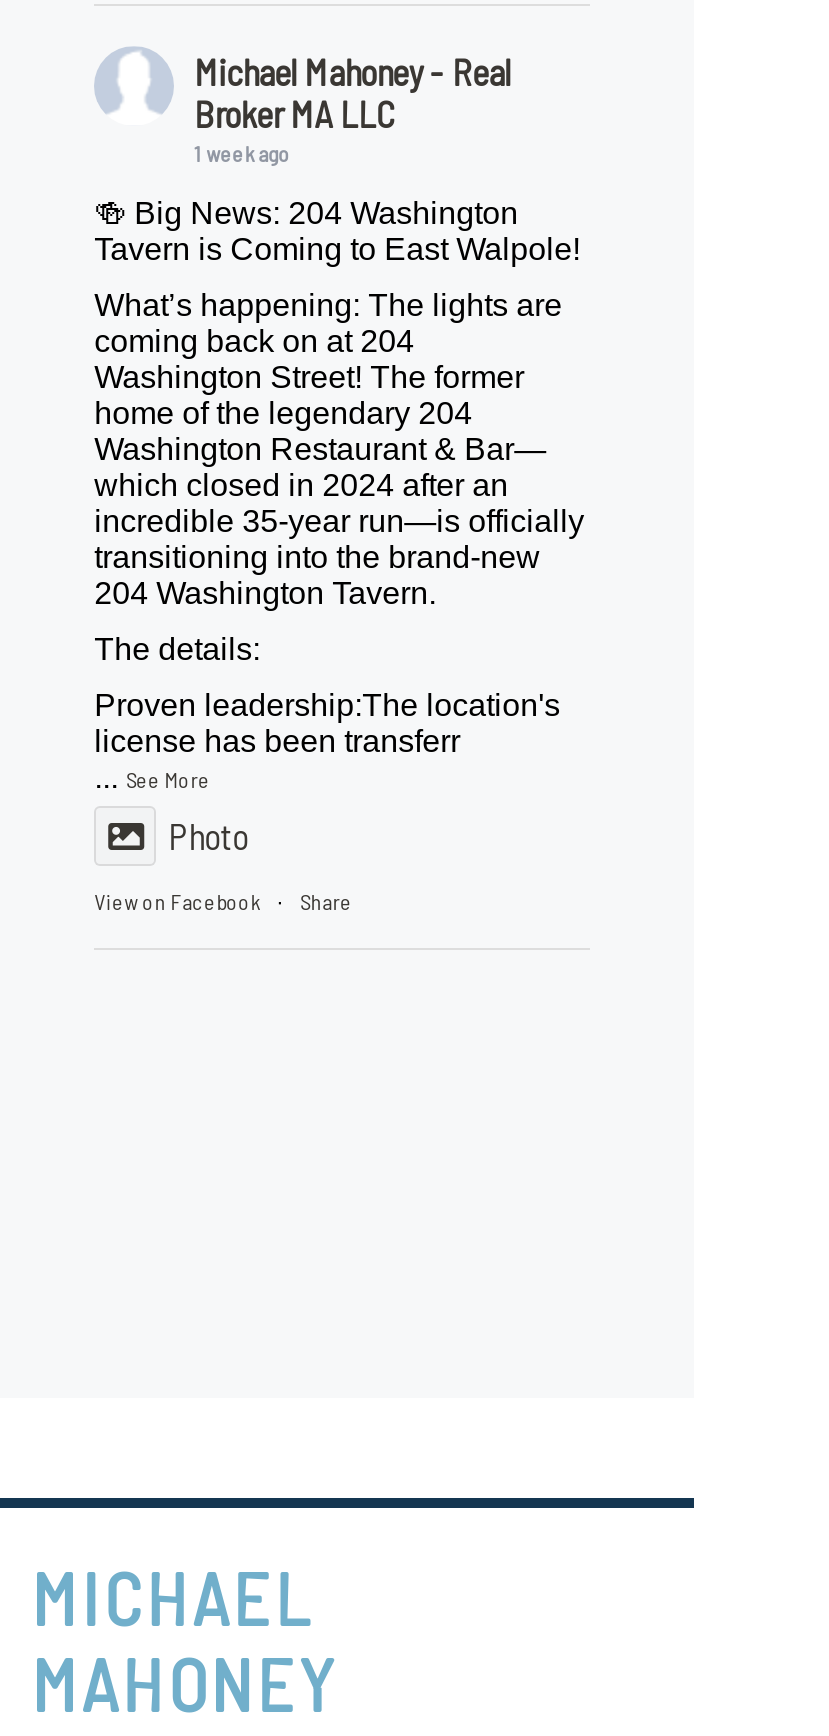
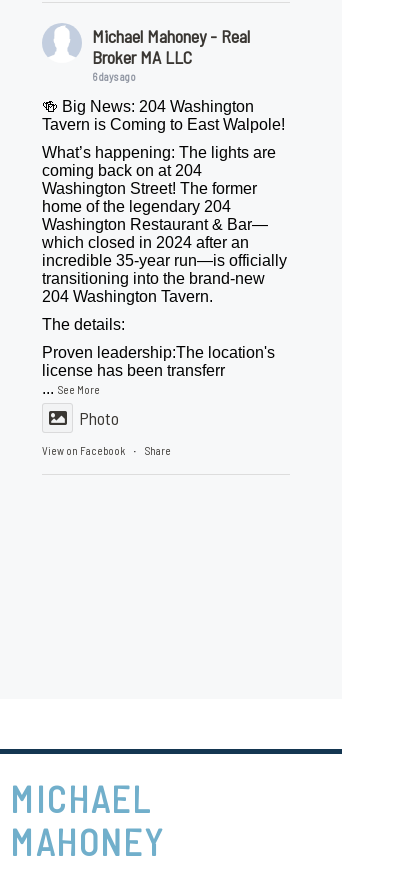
[194,141,290,167] 1 week ago -> [92,70,136,83] 6 days ago

